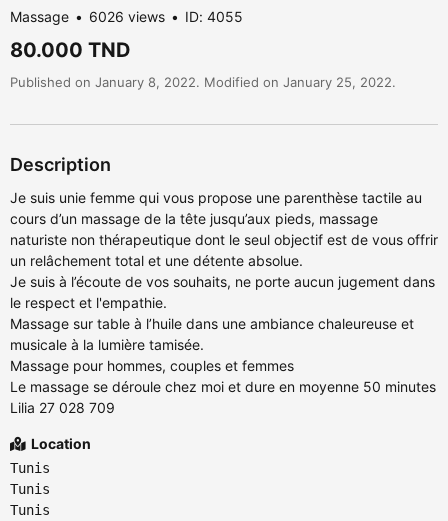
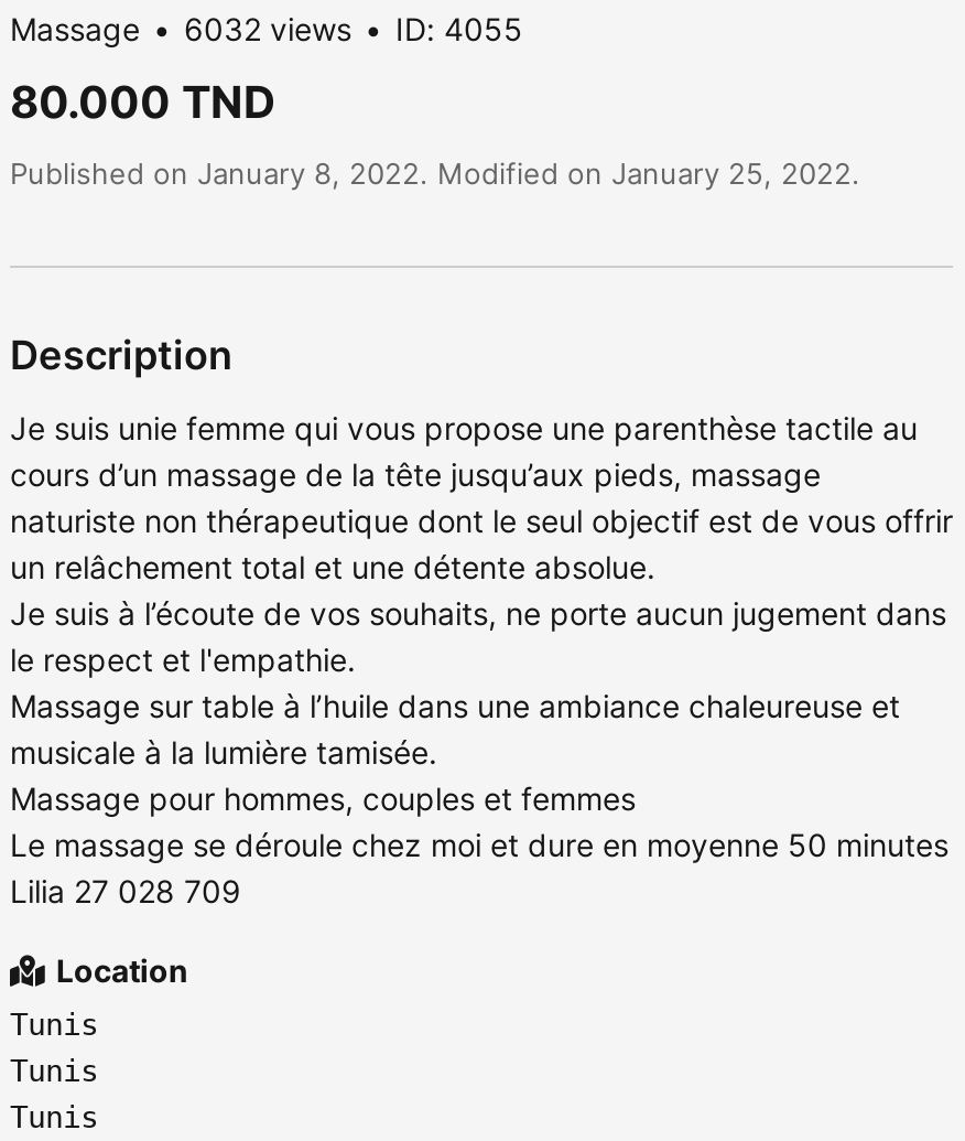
[10,8,243,25] Massage 6026 views ID: 4055 -> [10,10,523,48] Massage 6032 views ID: 4055

